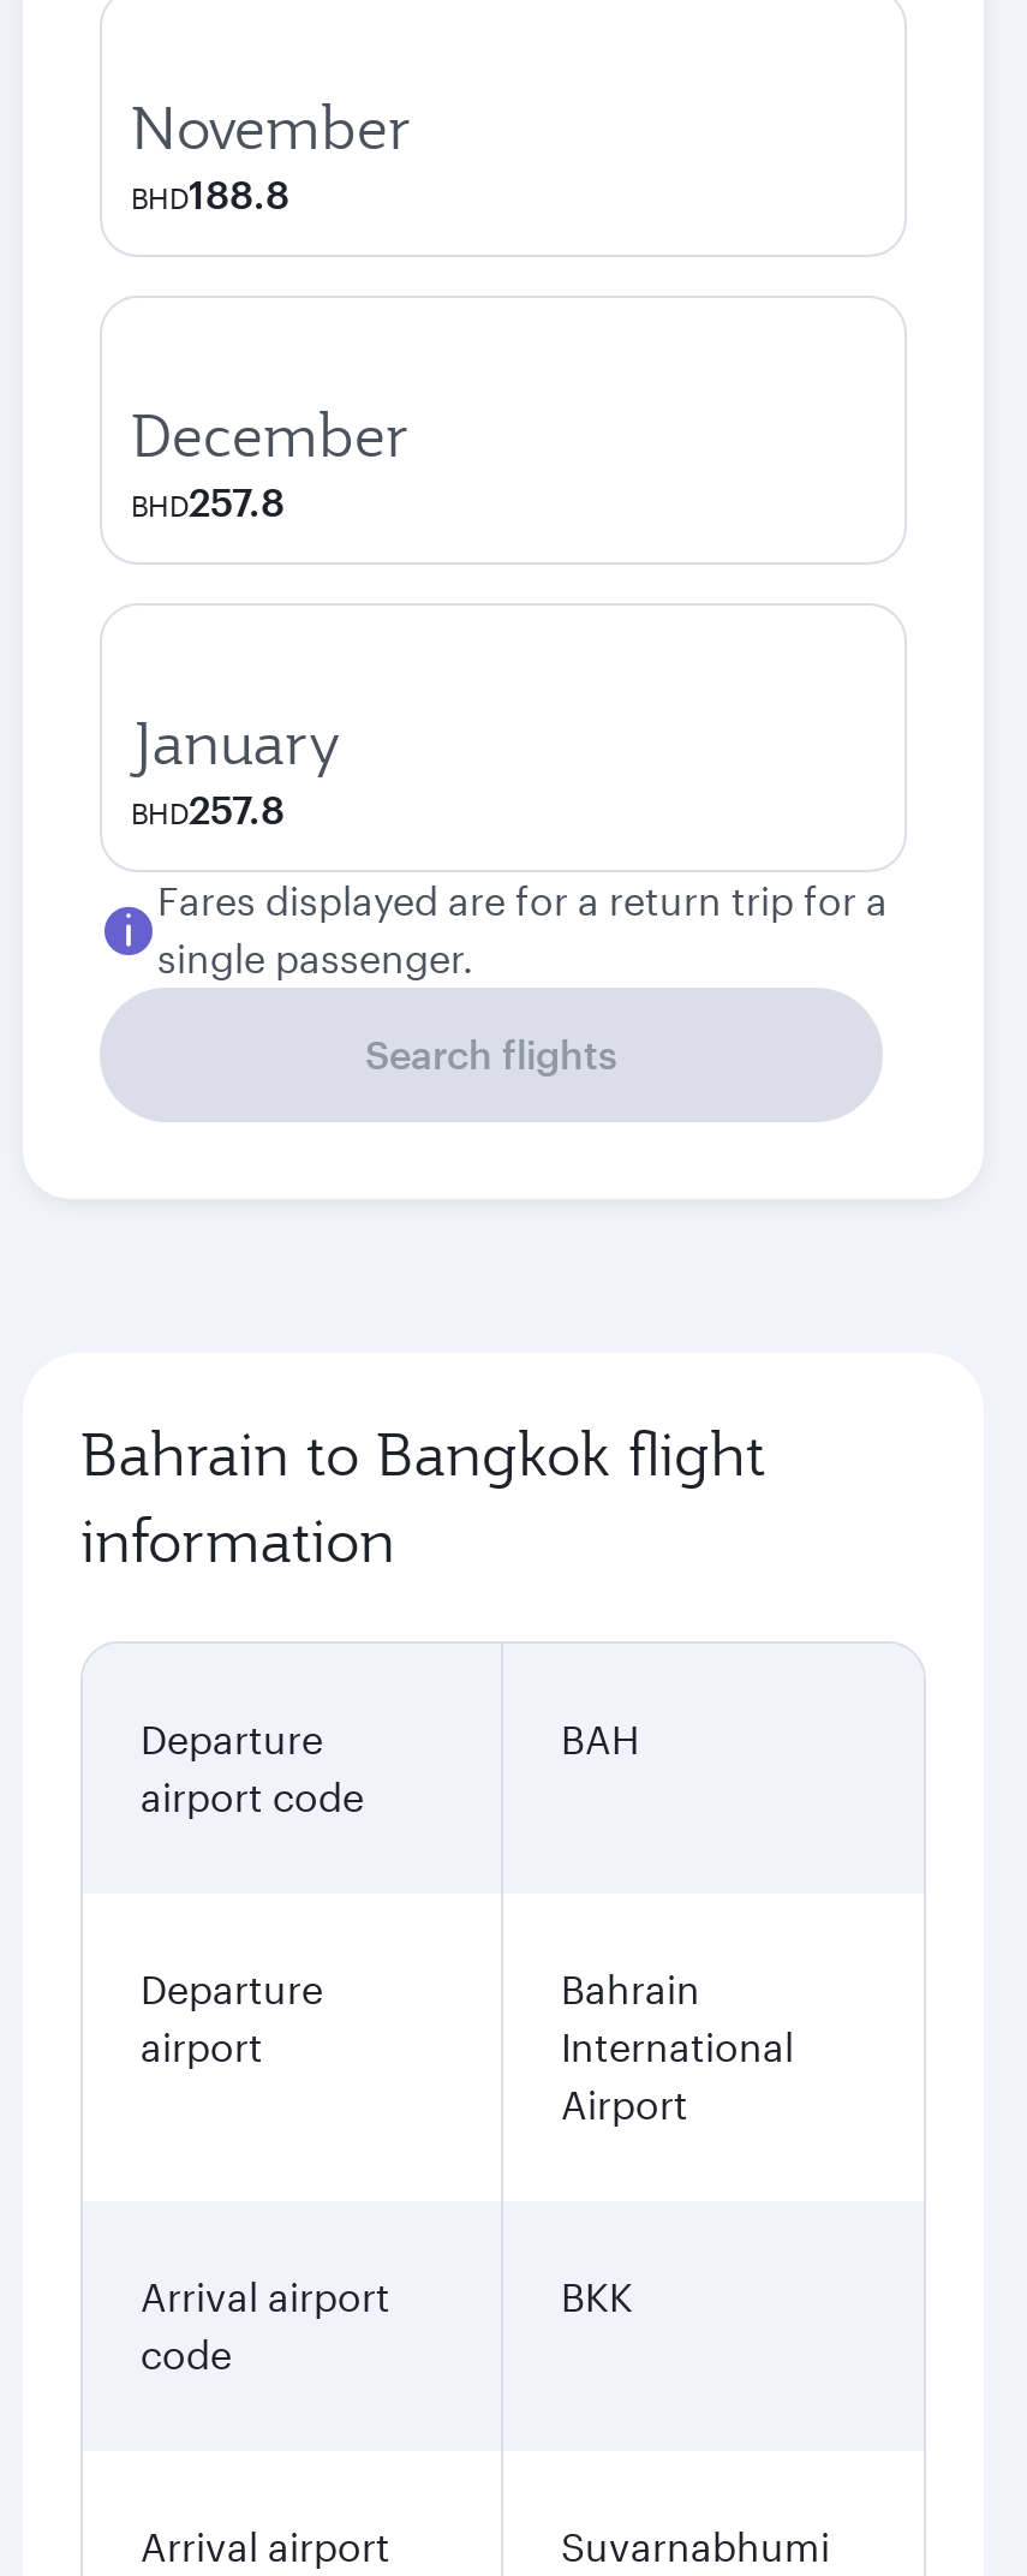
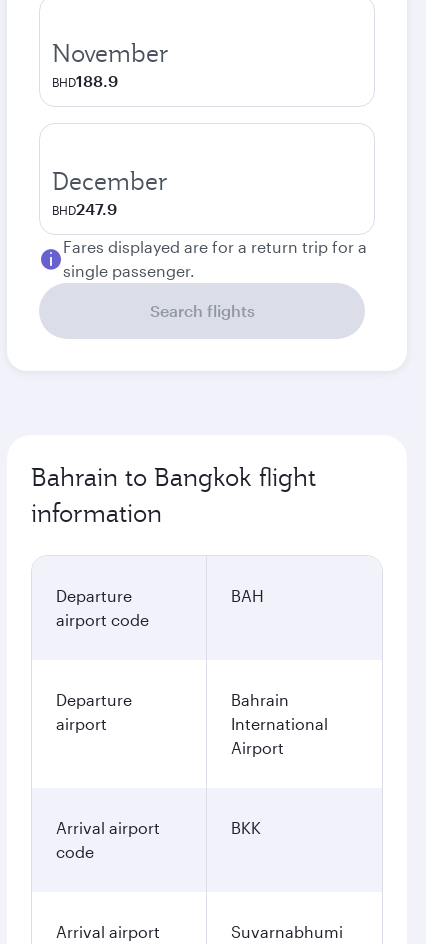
[131,171,289,216] BHD188.8 -> [52,71,118,90] BHD188.9
[131,478,340,831] BHD257.8 | January | BHD257.8 -> [52,199,117,218] BHD247.9

